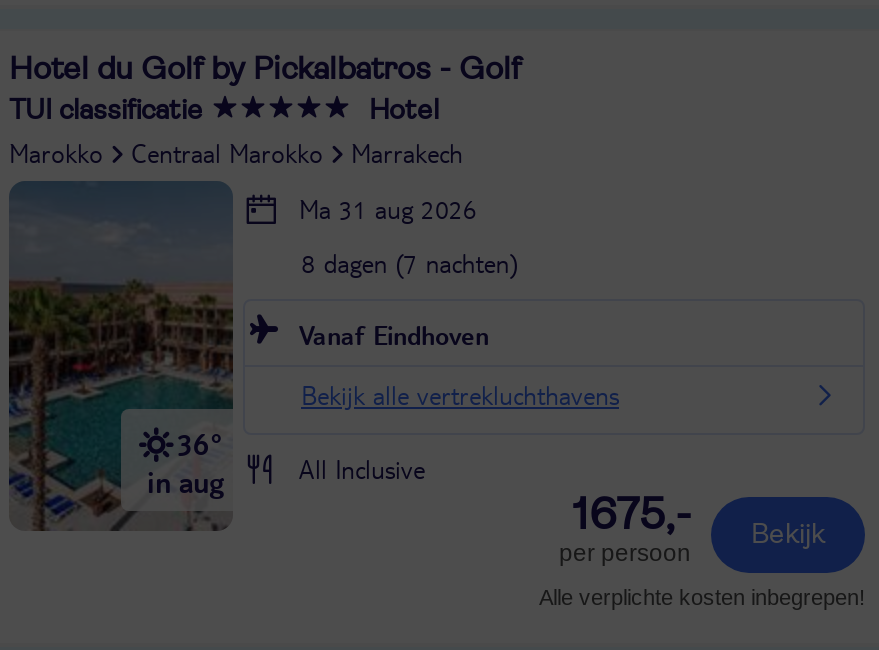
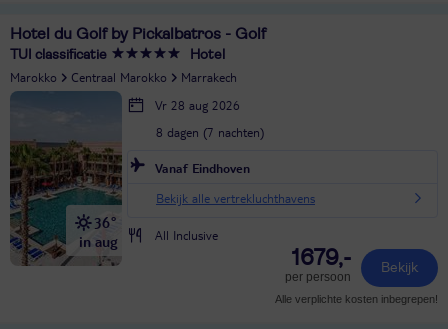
[299,193,477,225] Ma 31 aug 2026 -> [155,97,240,113] Vr 28 aug 2026
[573,493,691,537] 1675,- -> [292,247,351,269] 1679,-

